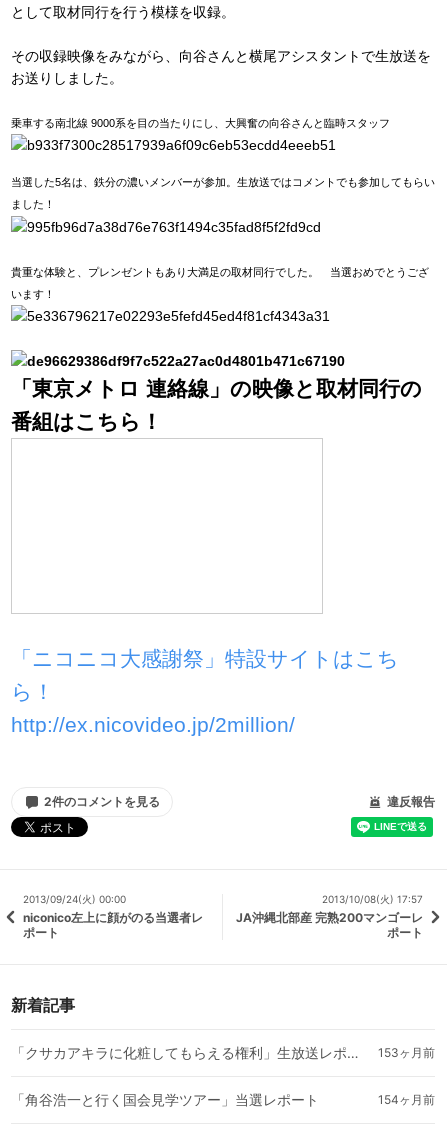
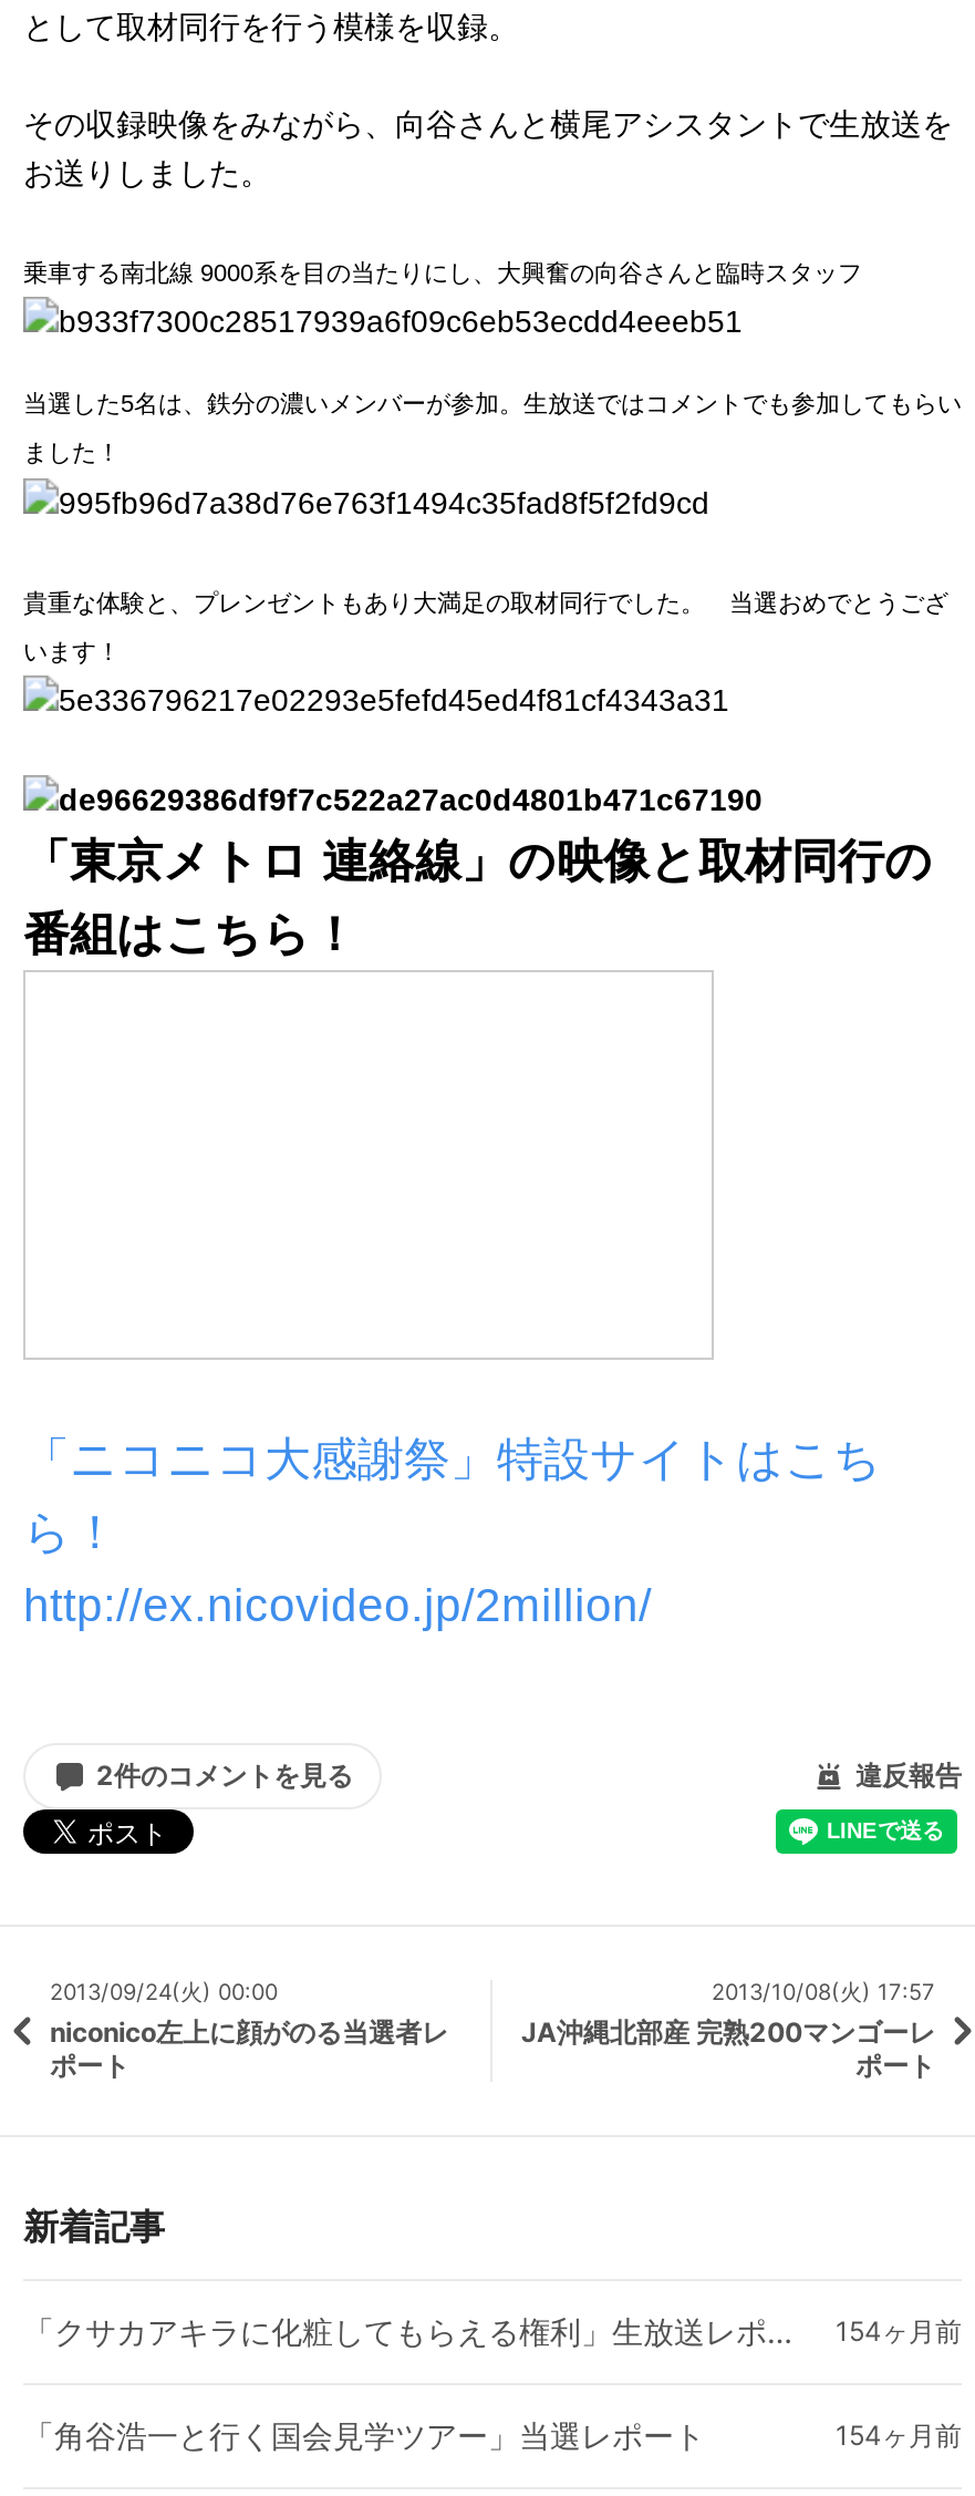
[378,1045,435,1060] 153ヶ月前 -> [836,2315,962,2348] 154ヶ月前

